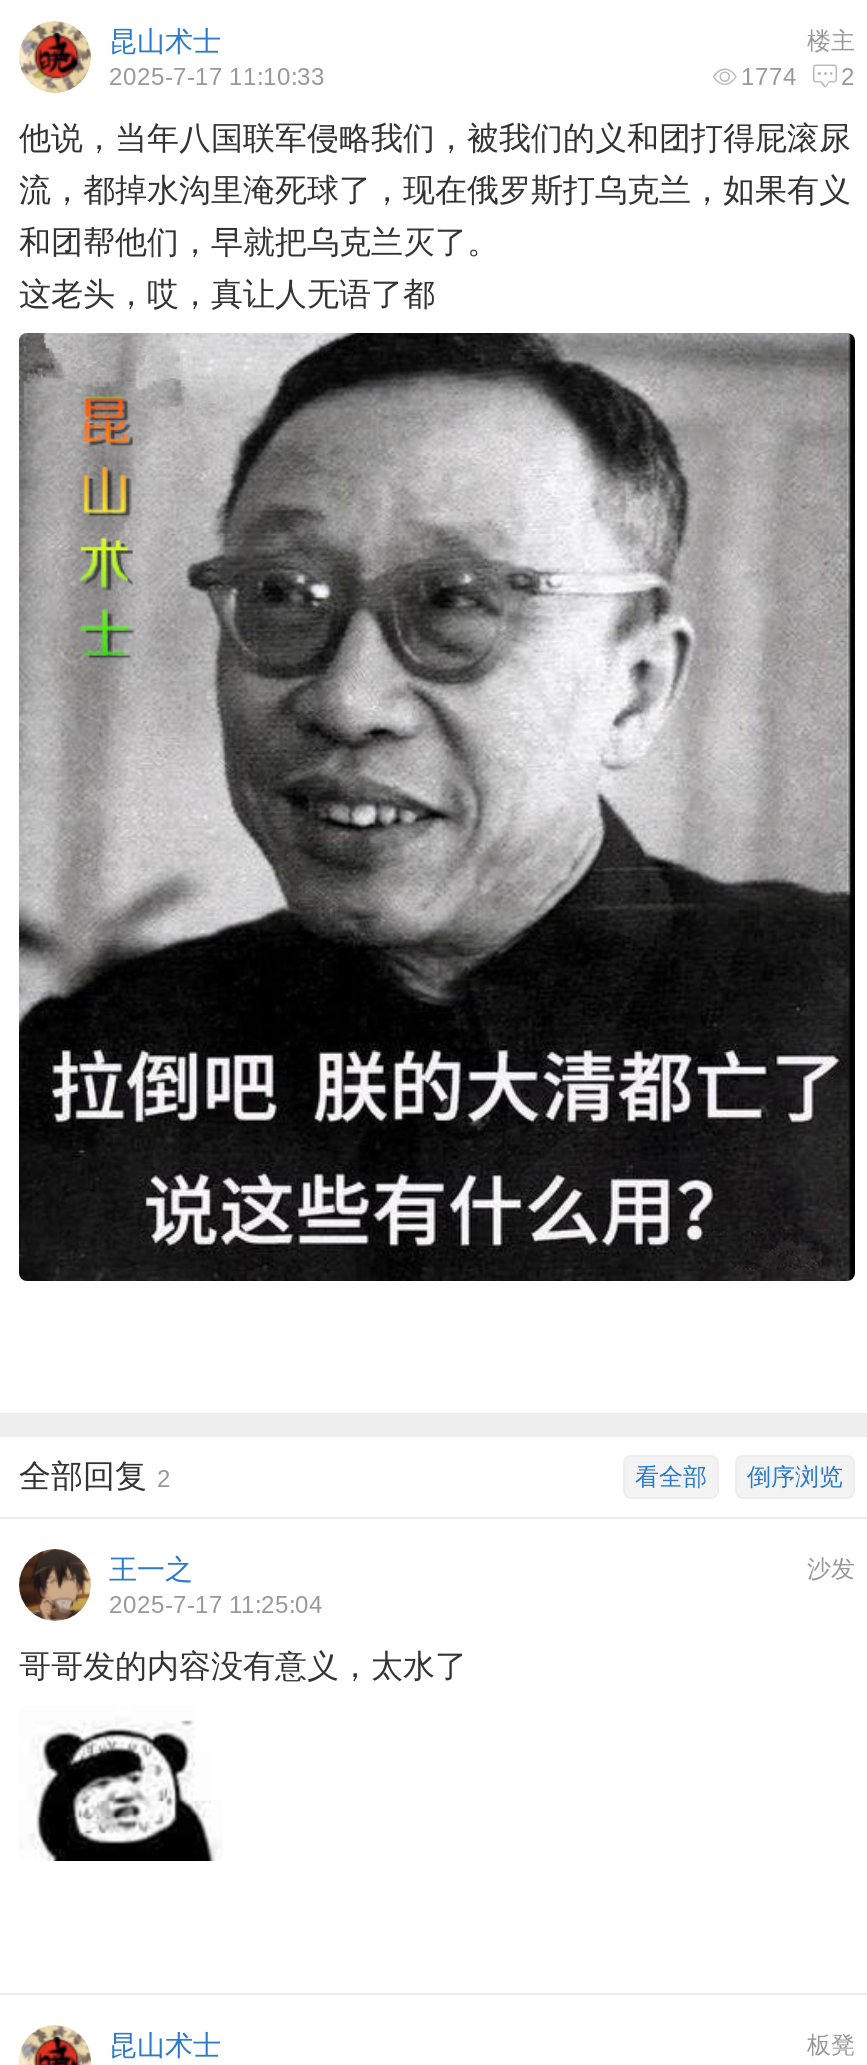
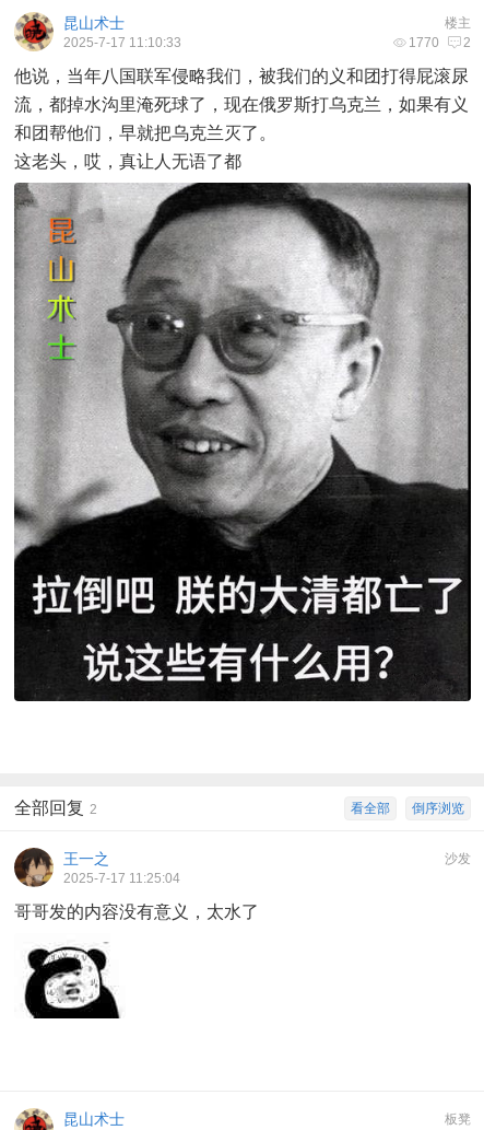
[741,63,855,91] 1774 2 -> [409,35,471,50] 1770 2

